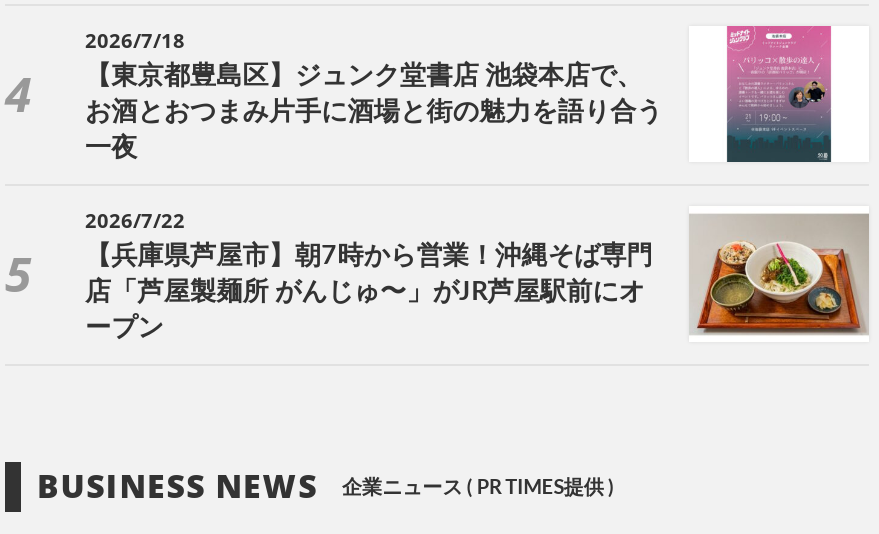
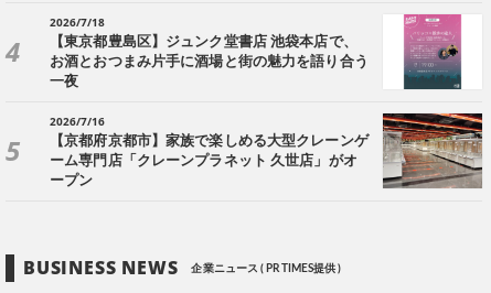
[85,205,185,233] 2026/7/22 -> [50,113,105,129] 2026/7/16
[85,206,869,342] [image] | 【兵庫県芦屋市】朝7時から営業！沖縄そば専門 -> [50,112,483,189] [image] | 【京都府京都市】家族で楽しめる大型クレーンゲ
[85,279,645,305] 店「芦屋製麺所 がんじゅ〜」がJR芦屋駅前にオ -> [50,154,357,168] ーム専門店「クレーンプラネット 久世店」がオ

